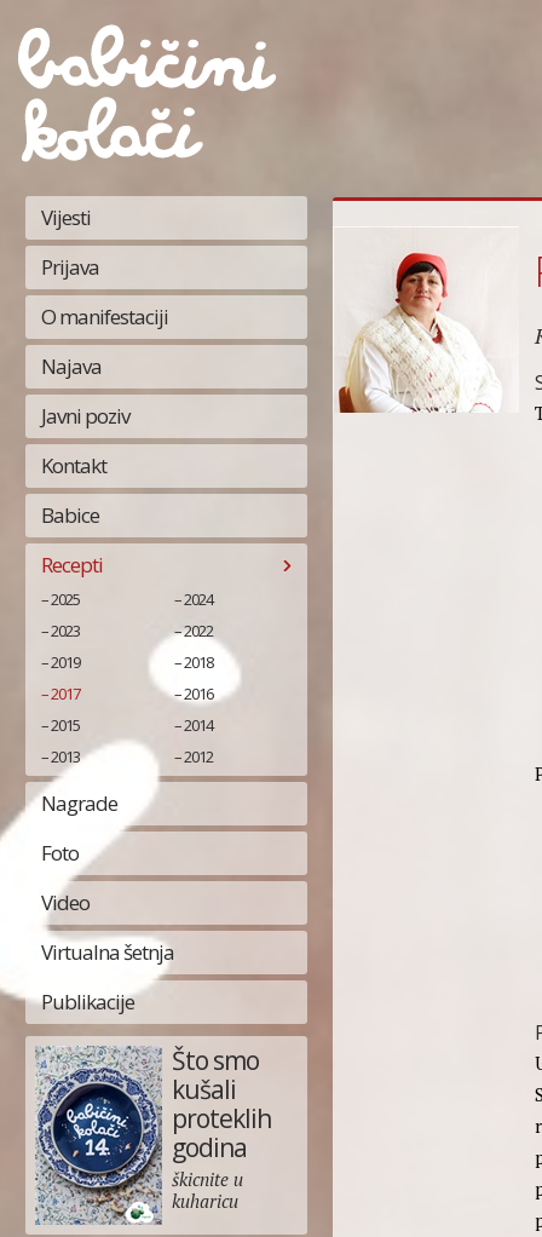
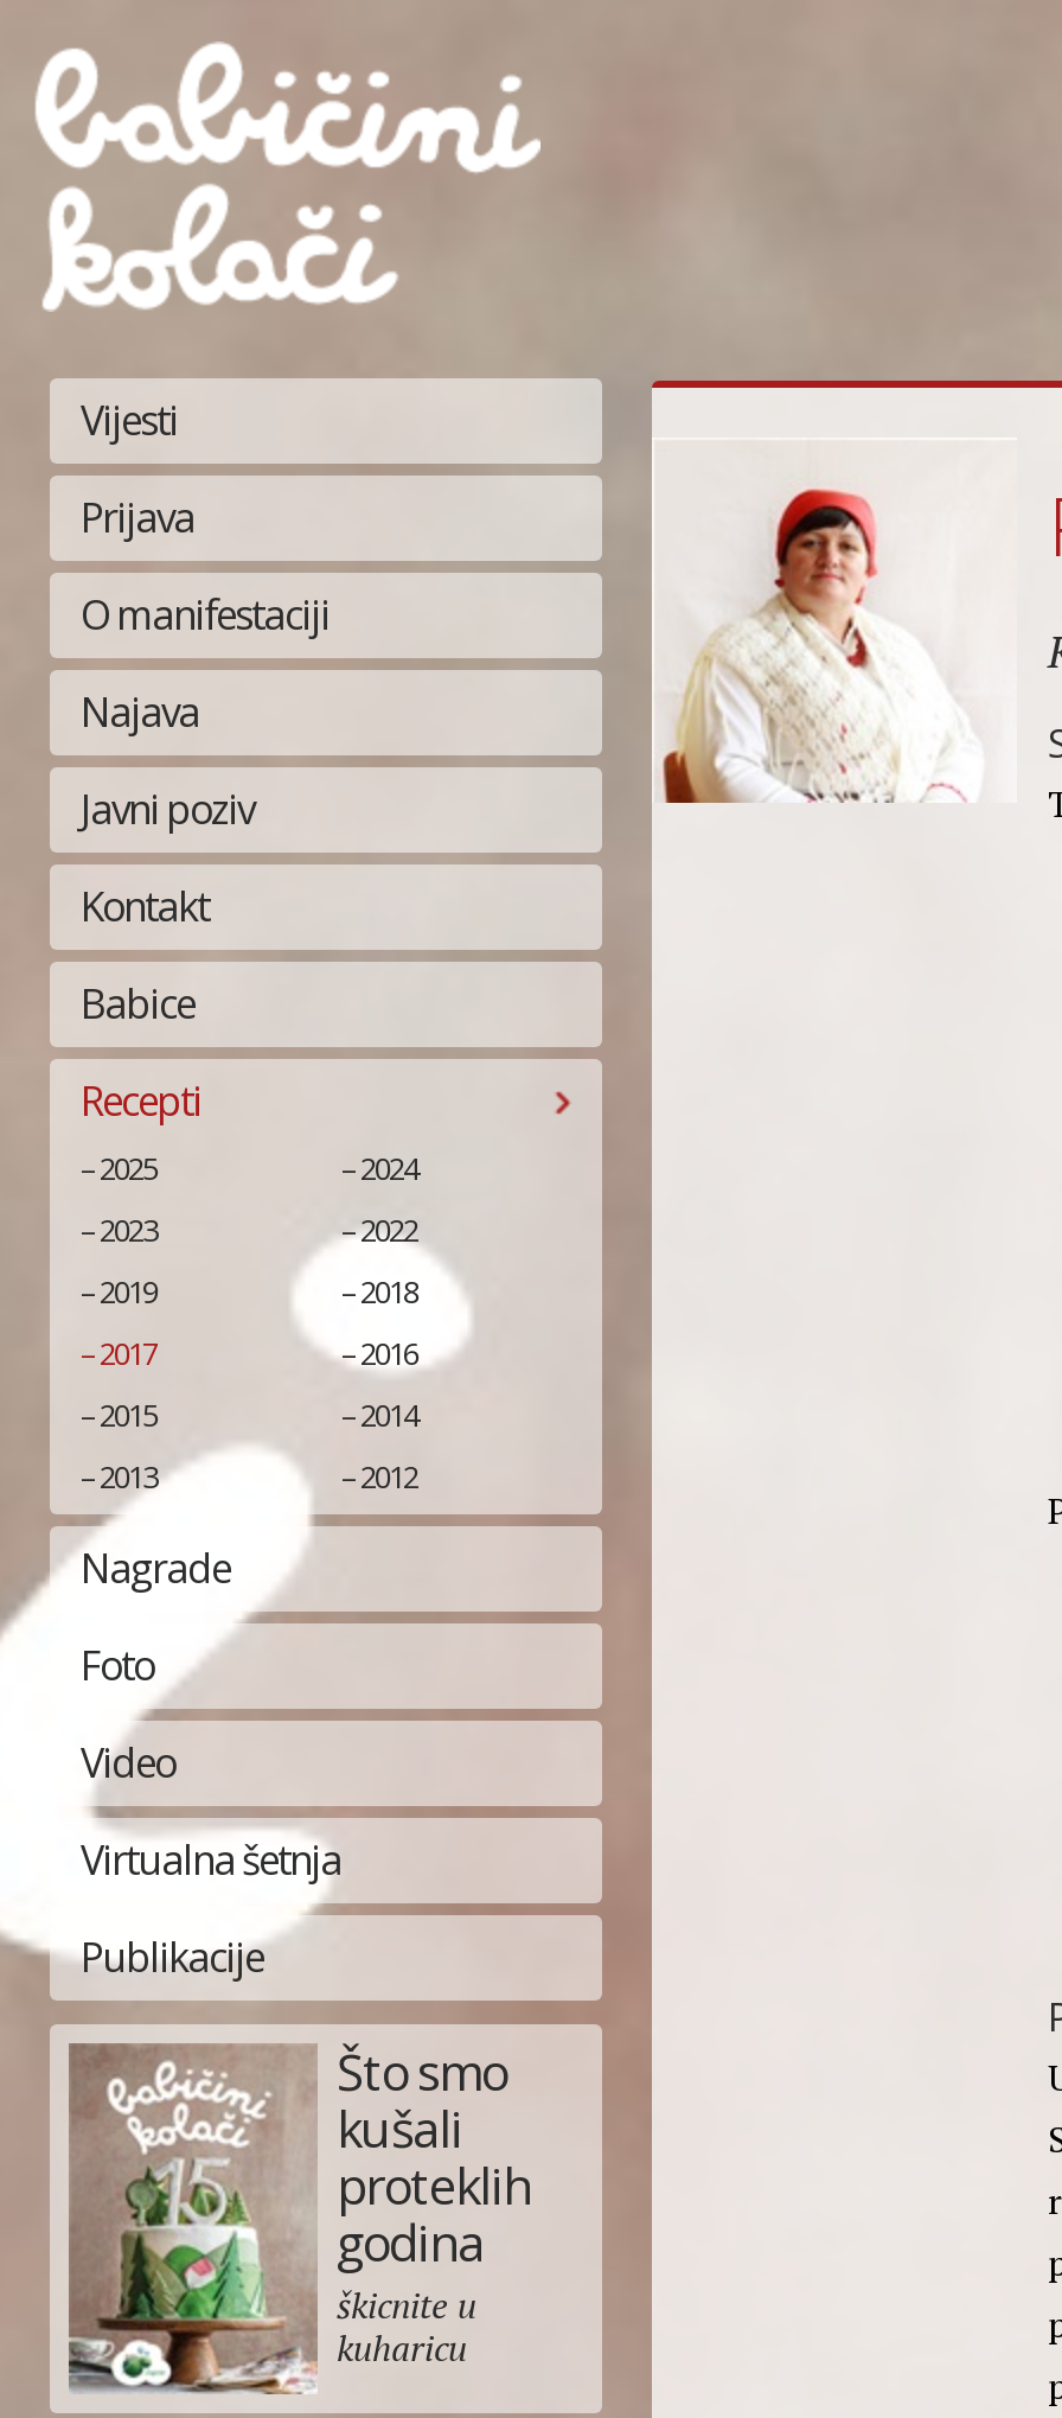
[35,1046,163,1226] [image] -> [66,2041,318,2397] [image]

